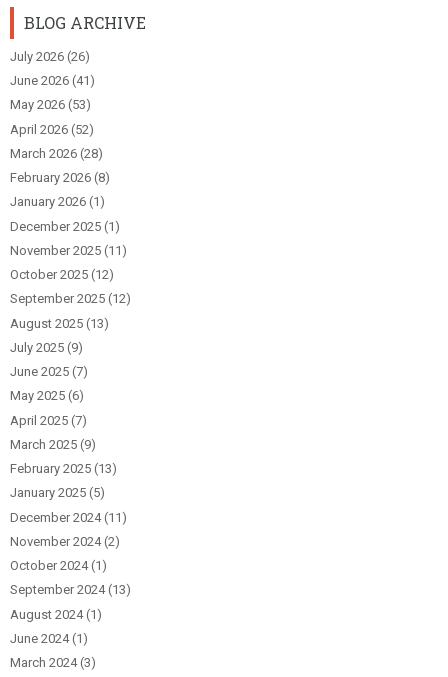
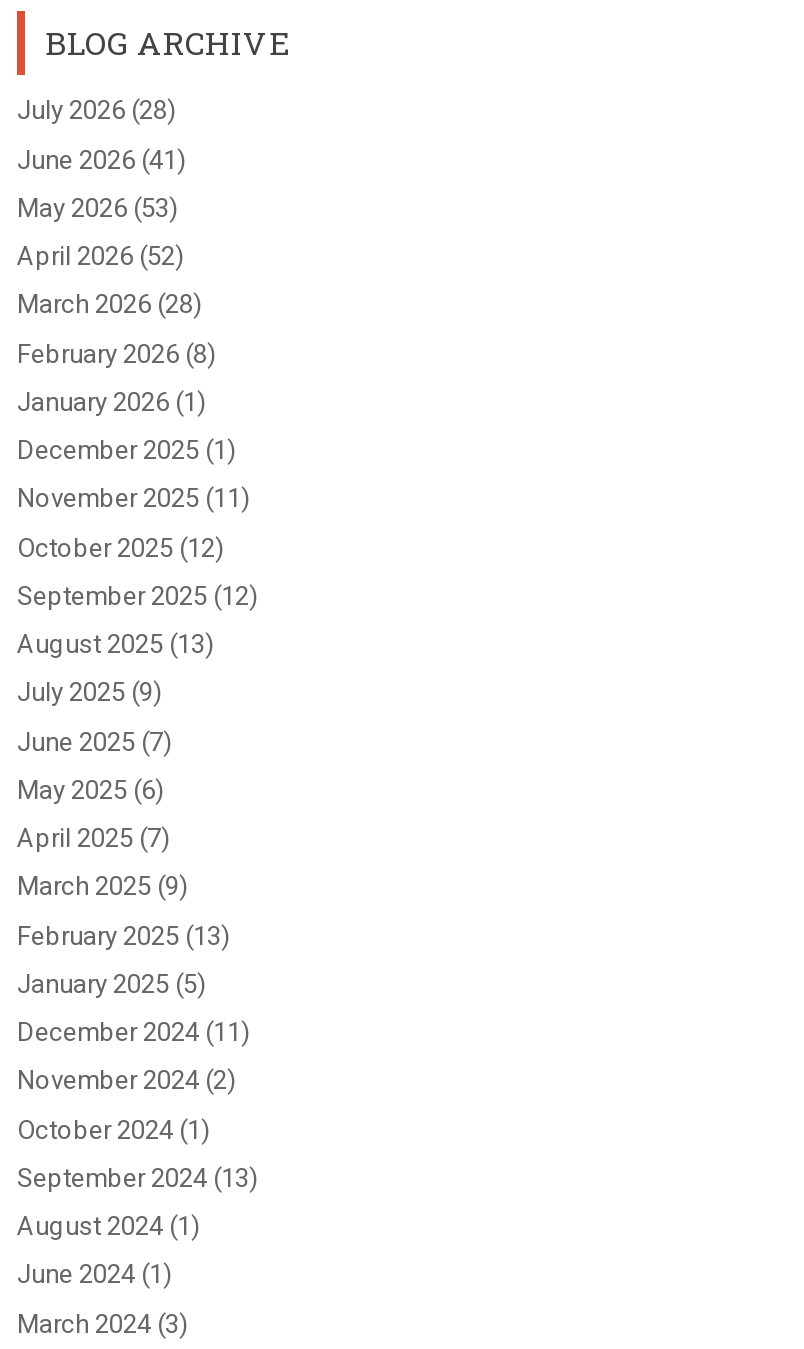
[10,49,90,64] July 2026 (26) -> [17,96,177,126] July 2026 (28)

